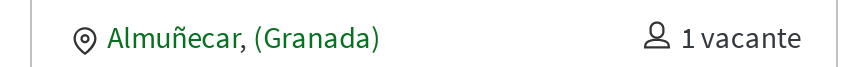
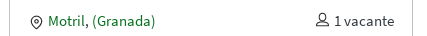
[107,18,381,56] Almuñecar, (Granada) -> [48,11,156,30] Motril, (Granada)

